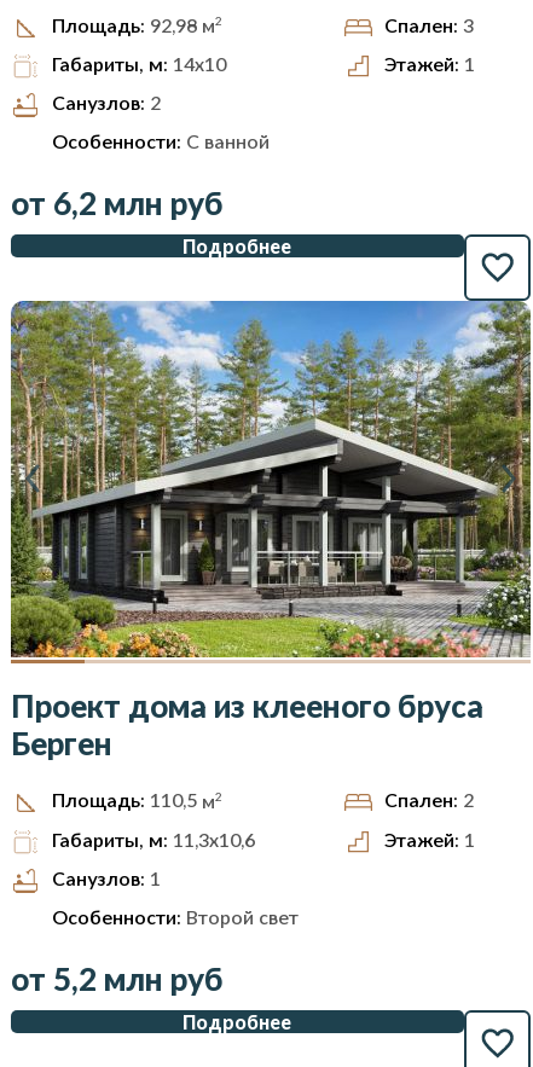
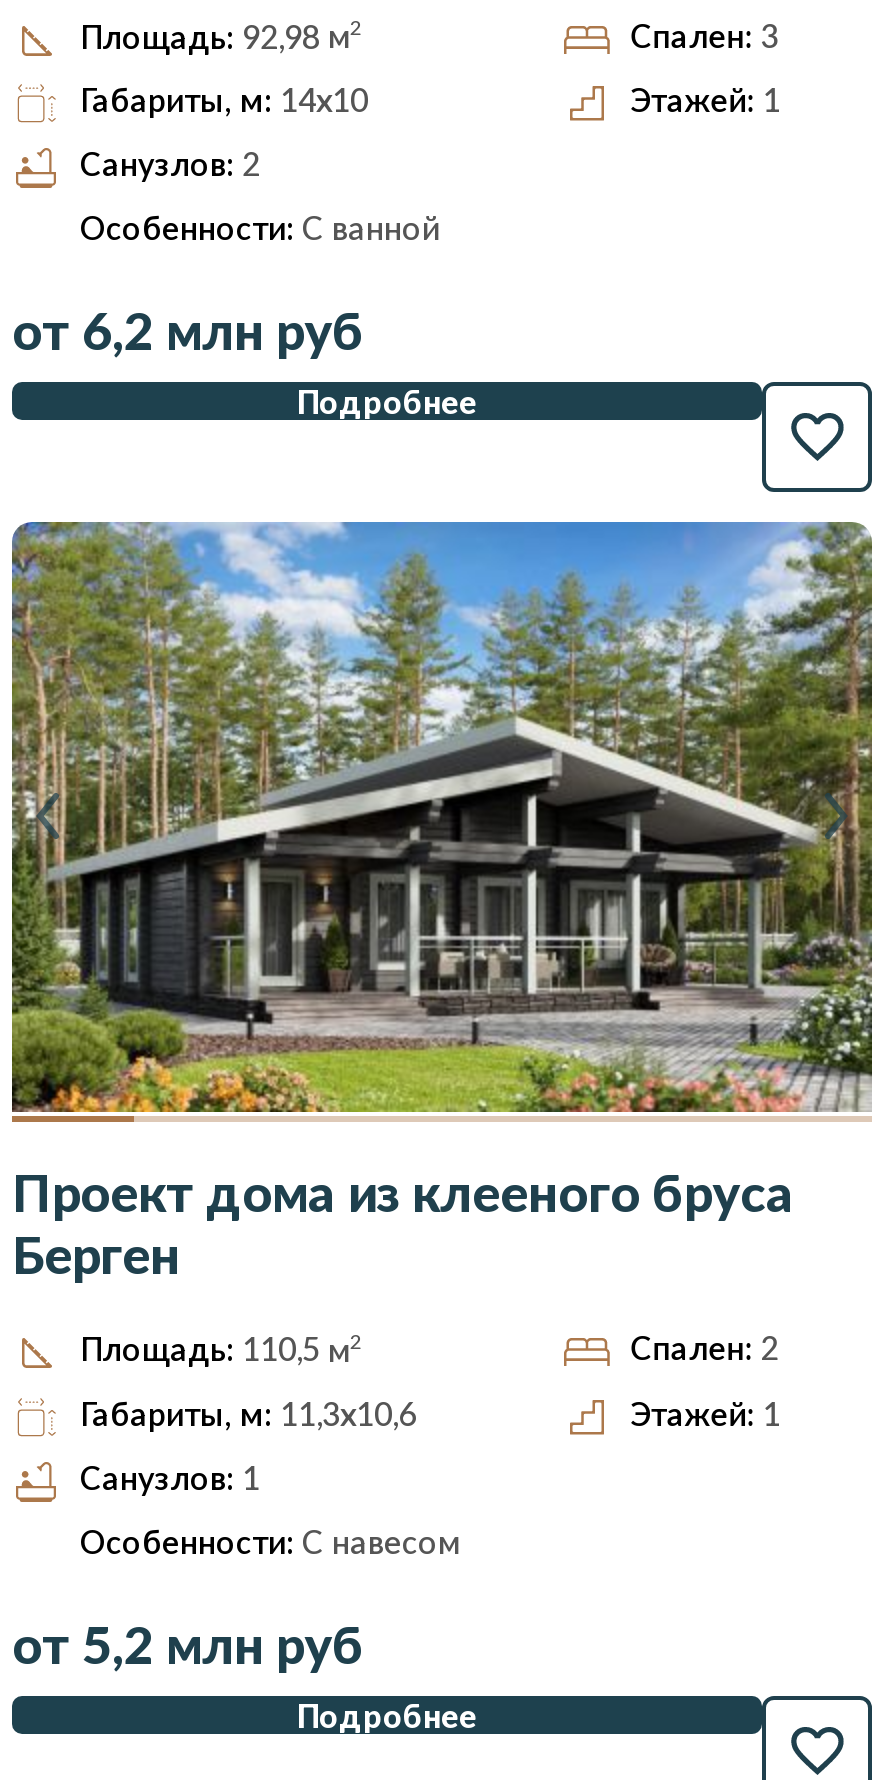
[52,905,299,928] Особенности: Второй свет -> [80,1522,460,1560] Особенности: С навесом

